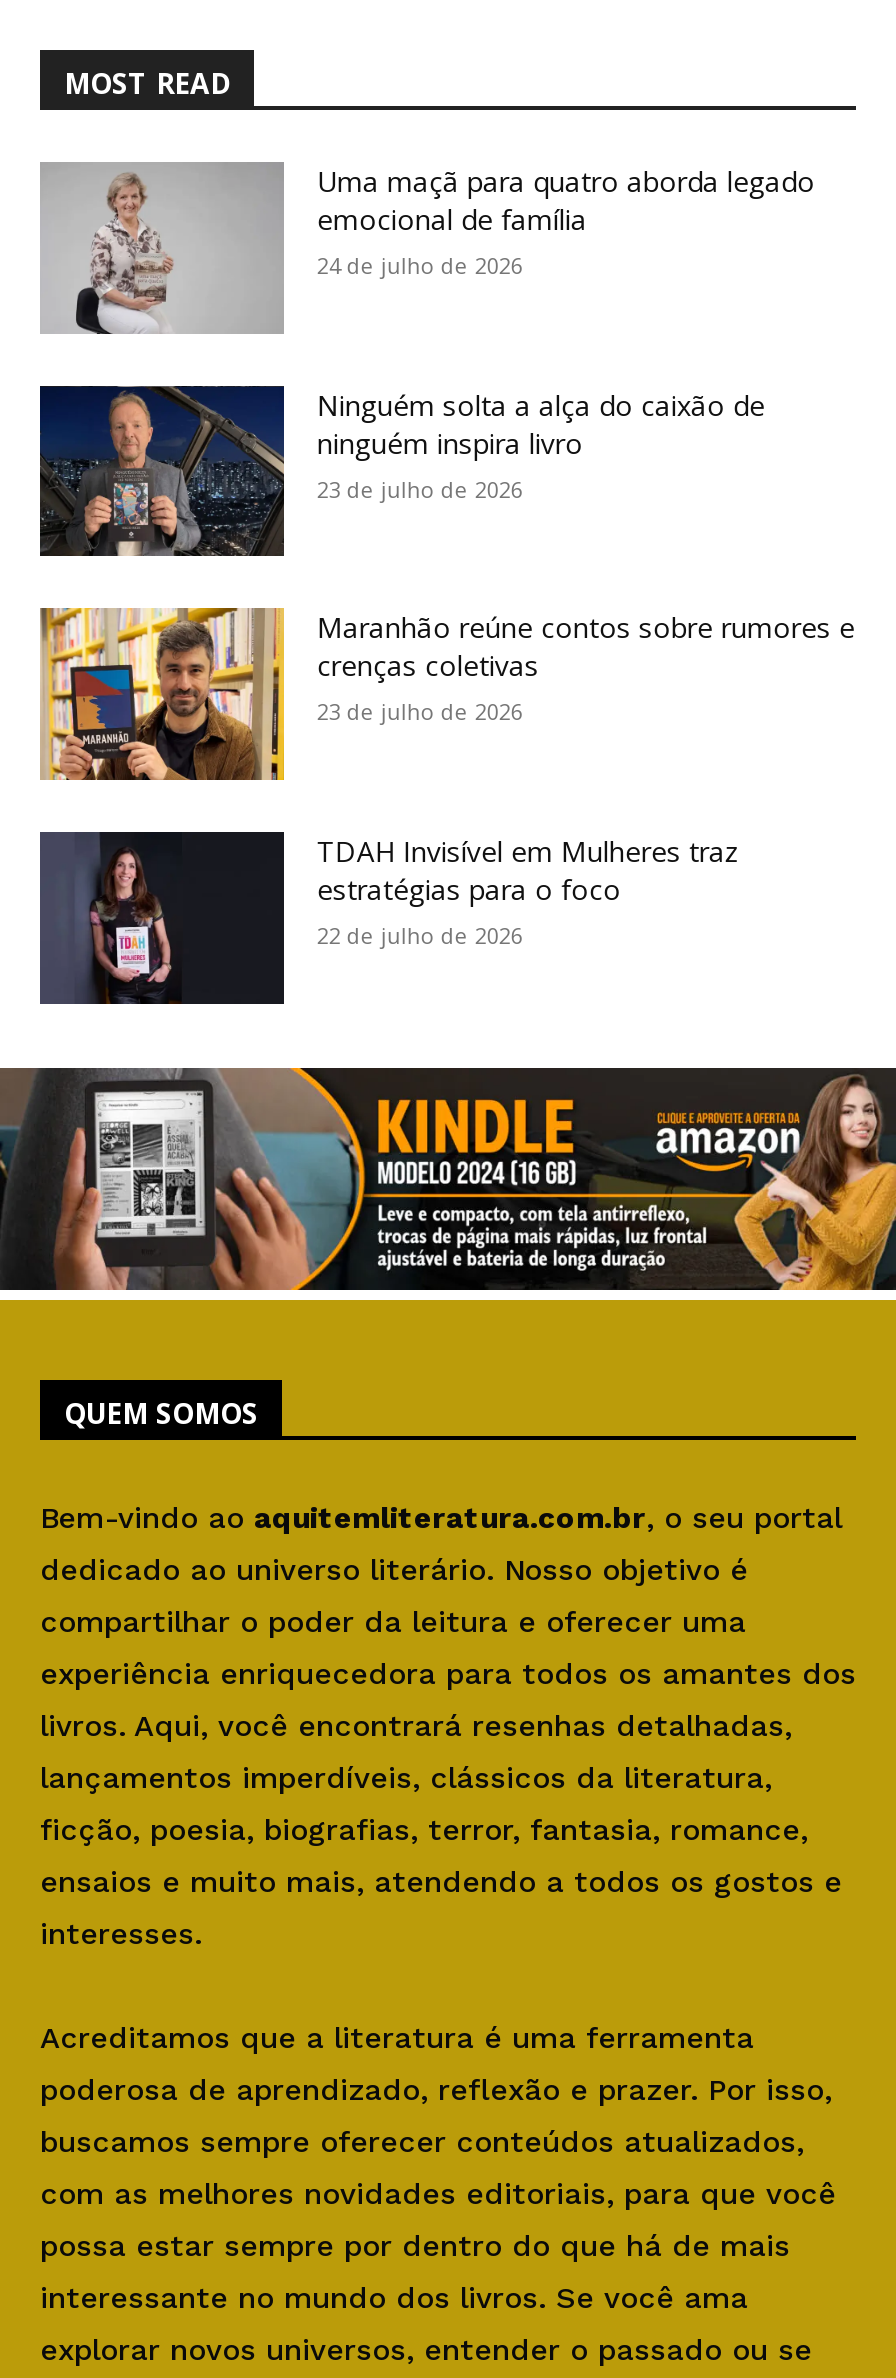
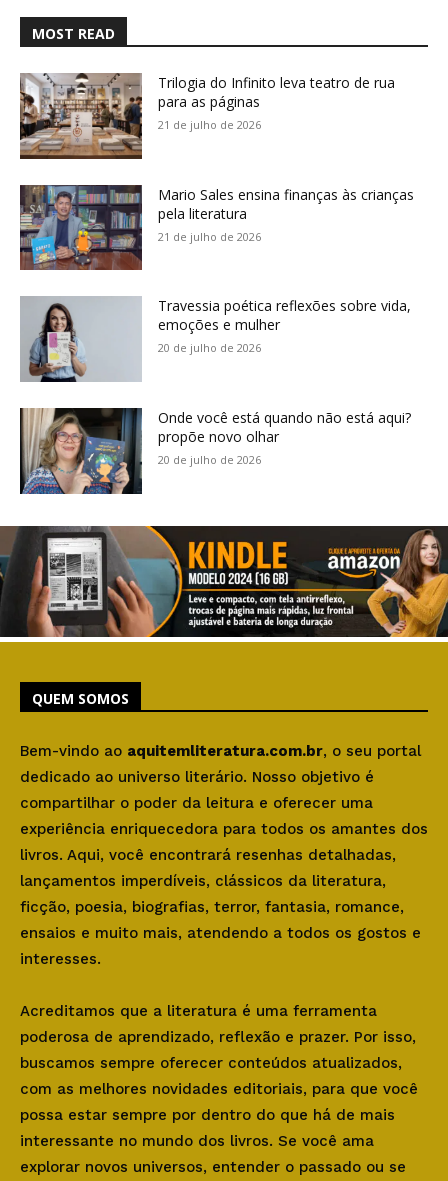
[42,162,815,334] [image] | Uma maçã para quatro aborda legado | emocional de família | 24 de julho de 2026 -> [20,73,395,160] [image] | Trilogia do Infinito leva teatro de rua | para as páginas | 21 de julho de 2026
[40,385,765,558] [image] | Ninguém solta a alça do caixão de | ninguém inspira livro | 23 de julho de 2026 -> [19,184,414,271] [image] | Mario Sales ensina finanças às crianças | pela literatura | 21 de julho de 2026
[40,606,855,782] [image] | Maranhão reúne contos sobre rumores e | crenças coletivas | 23 de julho de 2026 -> [20,296,411,382] [image] | Travessia poética reflexões sobre vida, | emoções e mulher | 20 de julho de 2026
[40,830,739,1006] [image] | TDAH Invisível em Mulheres traz | estratégias para o foco | 22 de julho de 2026 -> [21,408,411,495] [image] | Onde você está quando não está aqui? | propõe novo olhar | 20 de julho de 2026

